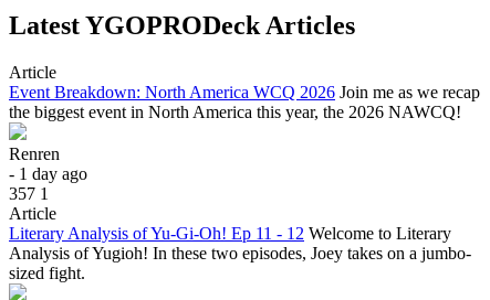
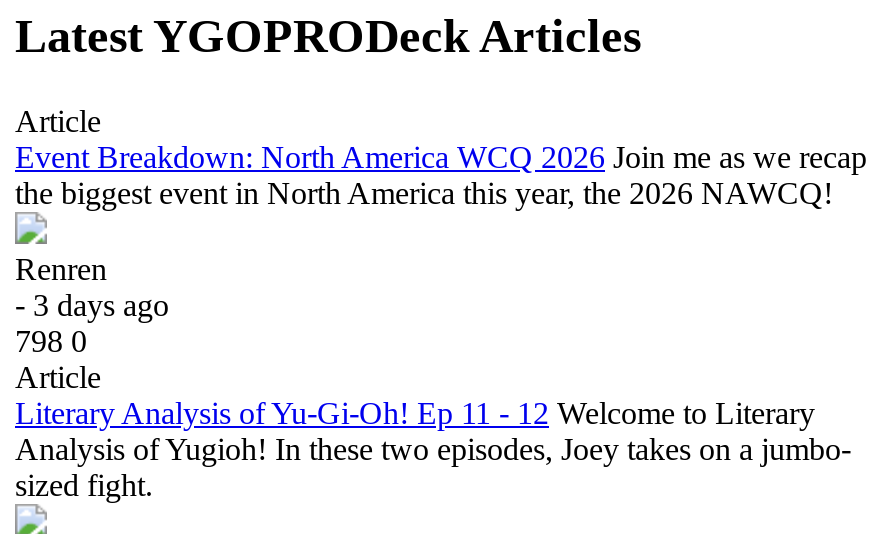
[9,164,87,183] - 1 day ago -> [15,287,169,321] - 3 days ago
[9,184,49,202] 357 1 -> [15,323,87,357] 798 0

